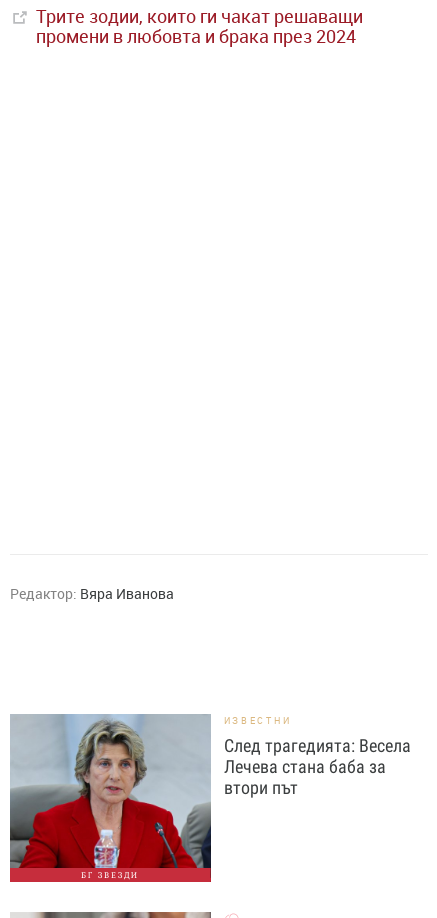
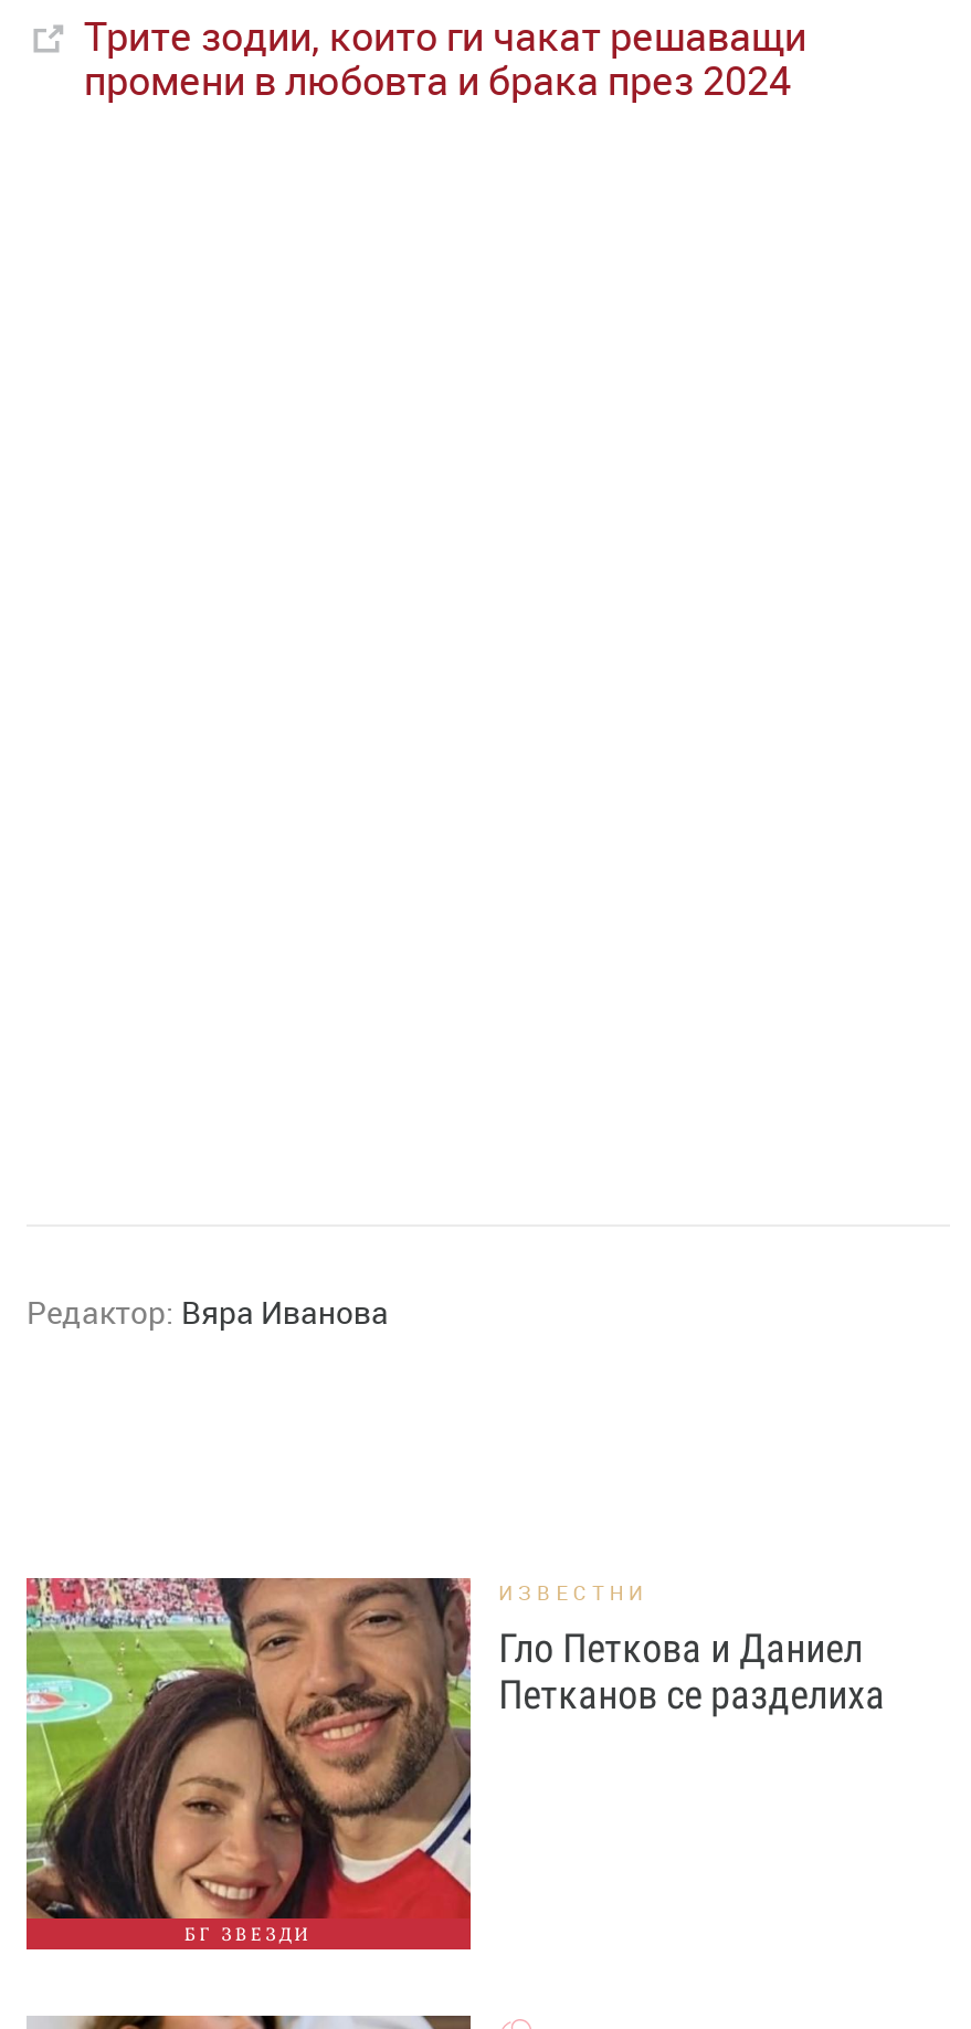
[10,714,411,869] [image] | След трагедията: Весела | Лечева стана баба за | втори път -> [24,1576,885,1921] [image] | Гло Петкова и Даниел | Петканов се разделиха

